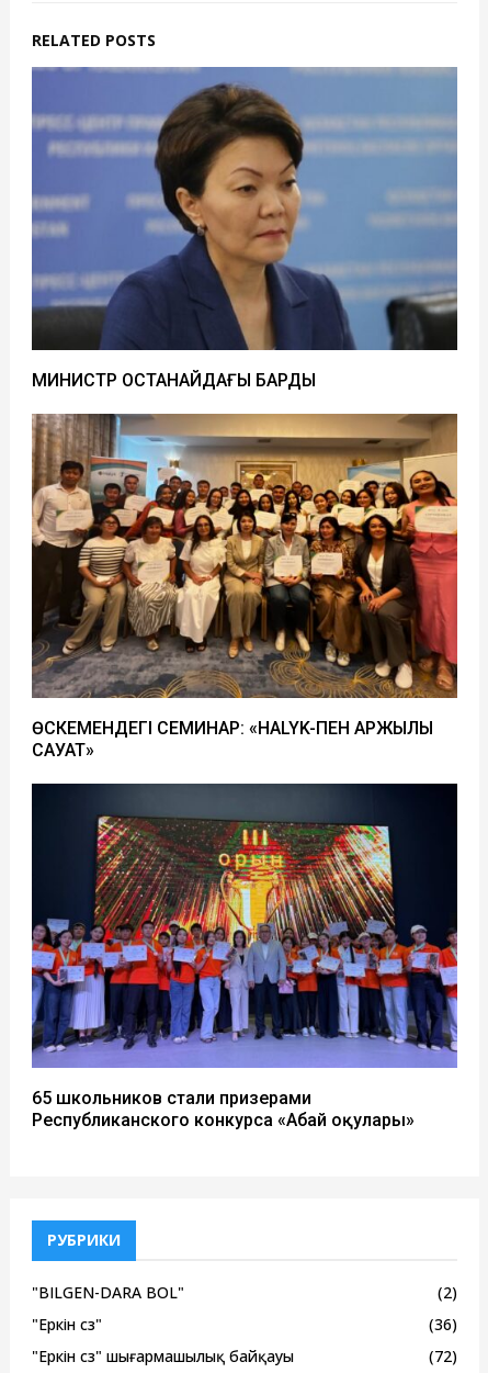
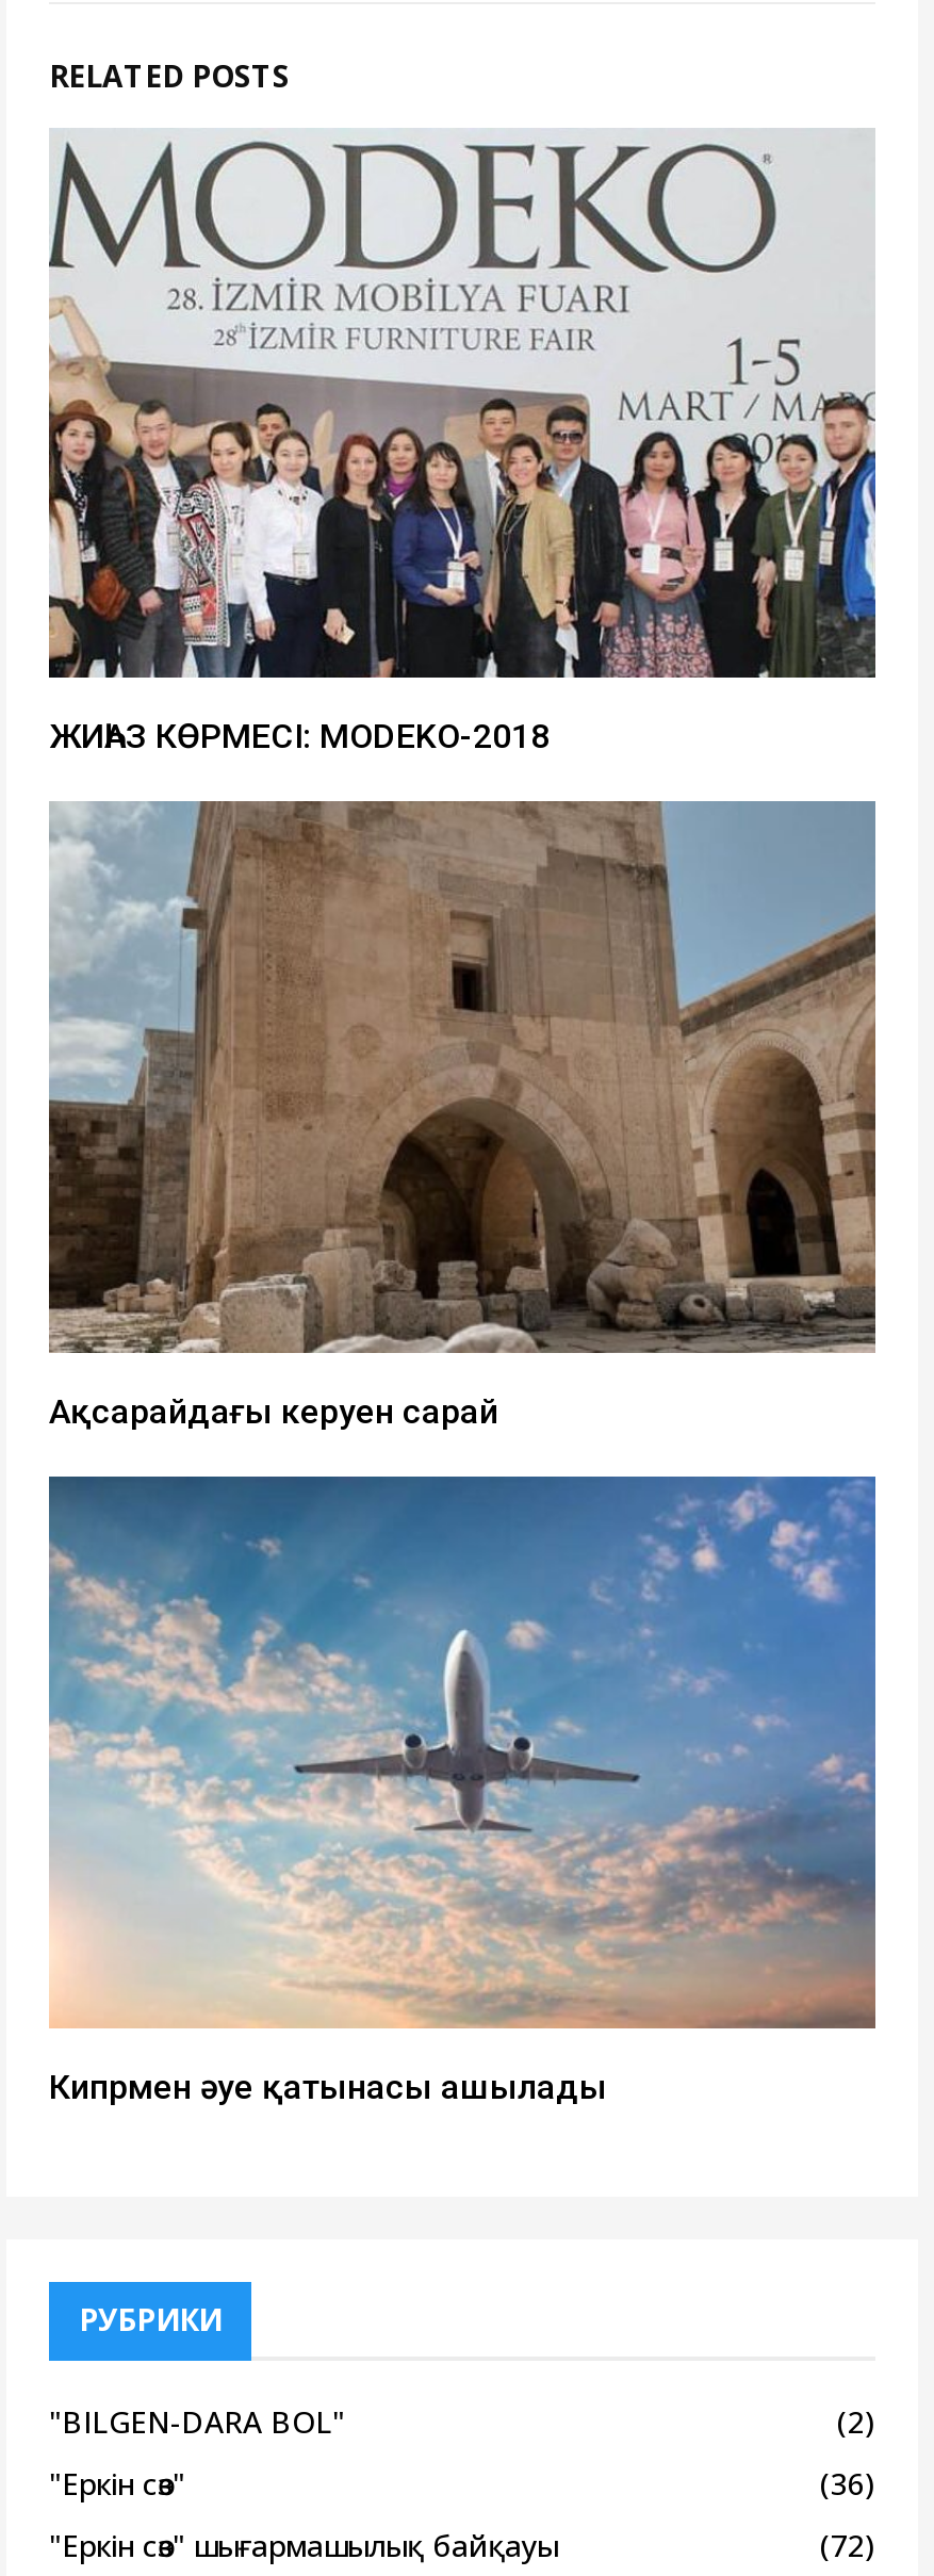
[31,67,458,391] [image] | МИНИСТР ҚОСТАНАЙДАҒЫ БАРДЫ -> [47,130,878,757] [image] | ЖИҺАЗ КӨРМЕСІ: MODEKO-2018
[32,413,458,760] [image] | ӨСКЕМЕНДЕГІ СЕМИНАР: «HALYK-ПЕН ҚАРЖЫЛЫҚ | САУАТ» -> [49,799,878,1432] [image] | Ақсарайдағы керуен сарай
[31,783,458,1130] [image] | 65 школьников стали призерами | Республиканского конкурса «Абай оқулары» -> [47,1474,878,2106] [image] | Кипрмен әуе қатынасы ашылады

